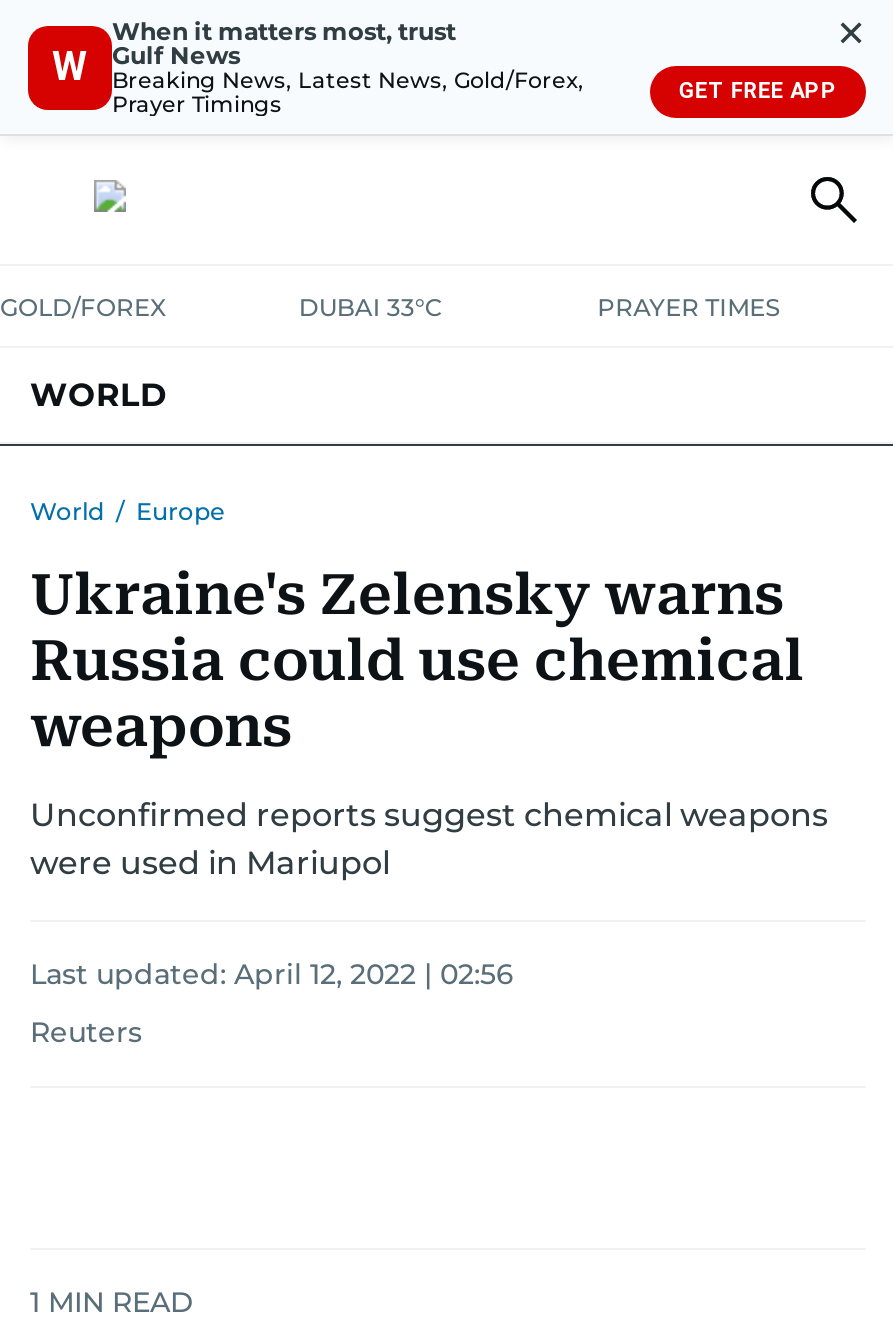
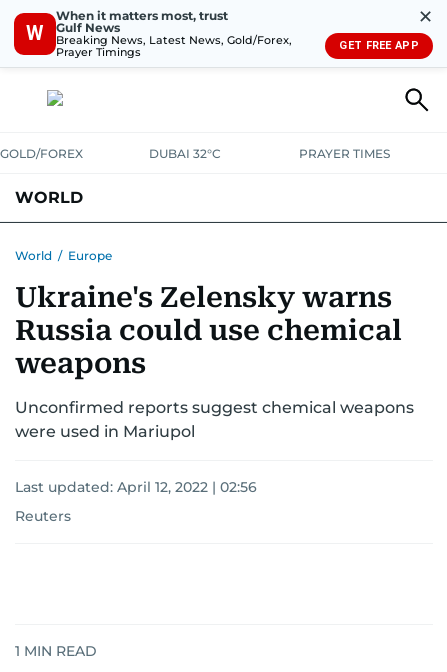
[299,292,443,322] DUBAI 33°C -> [149,146,221,161] DUBAI 32°C

